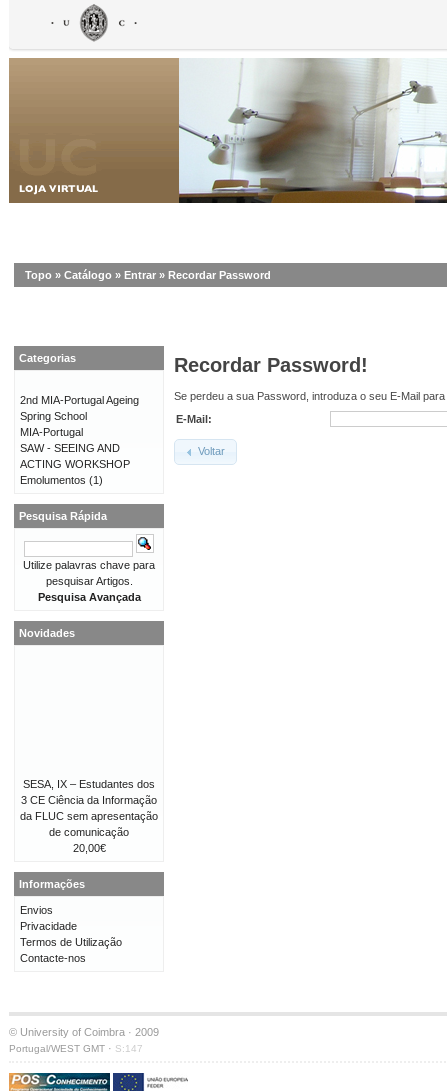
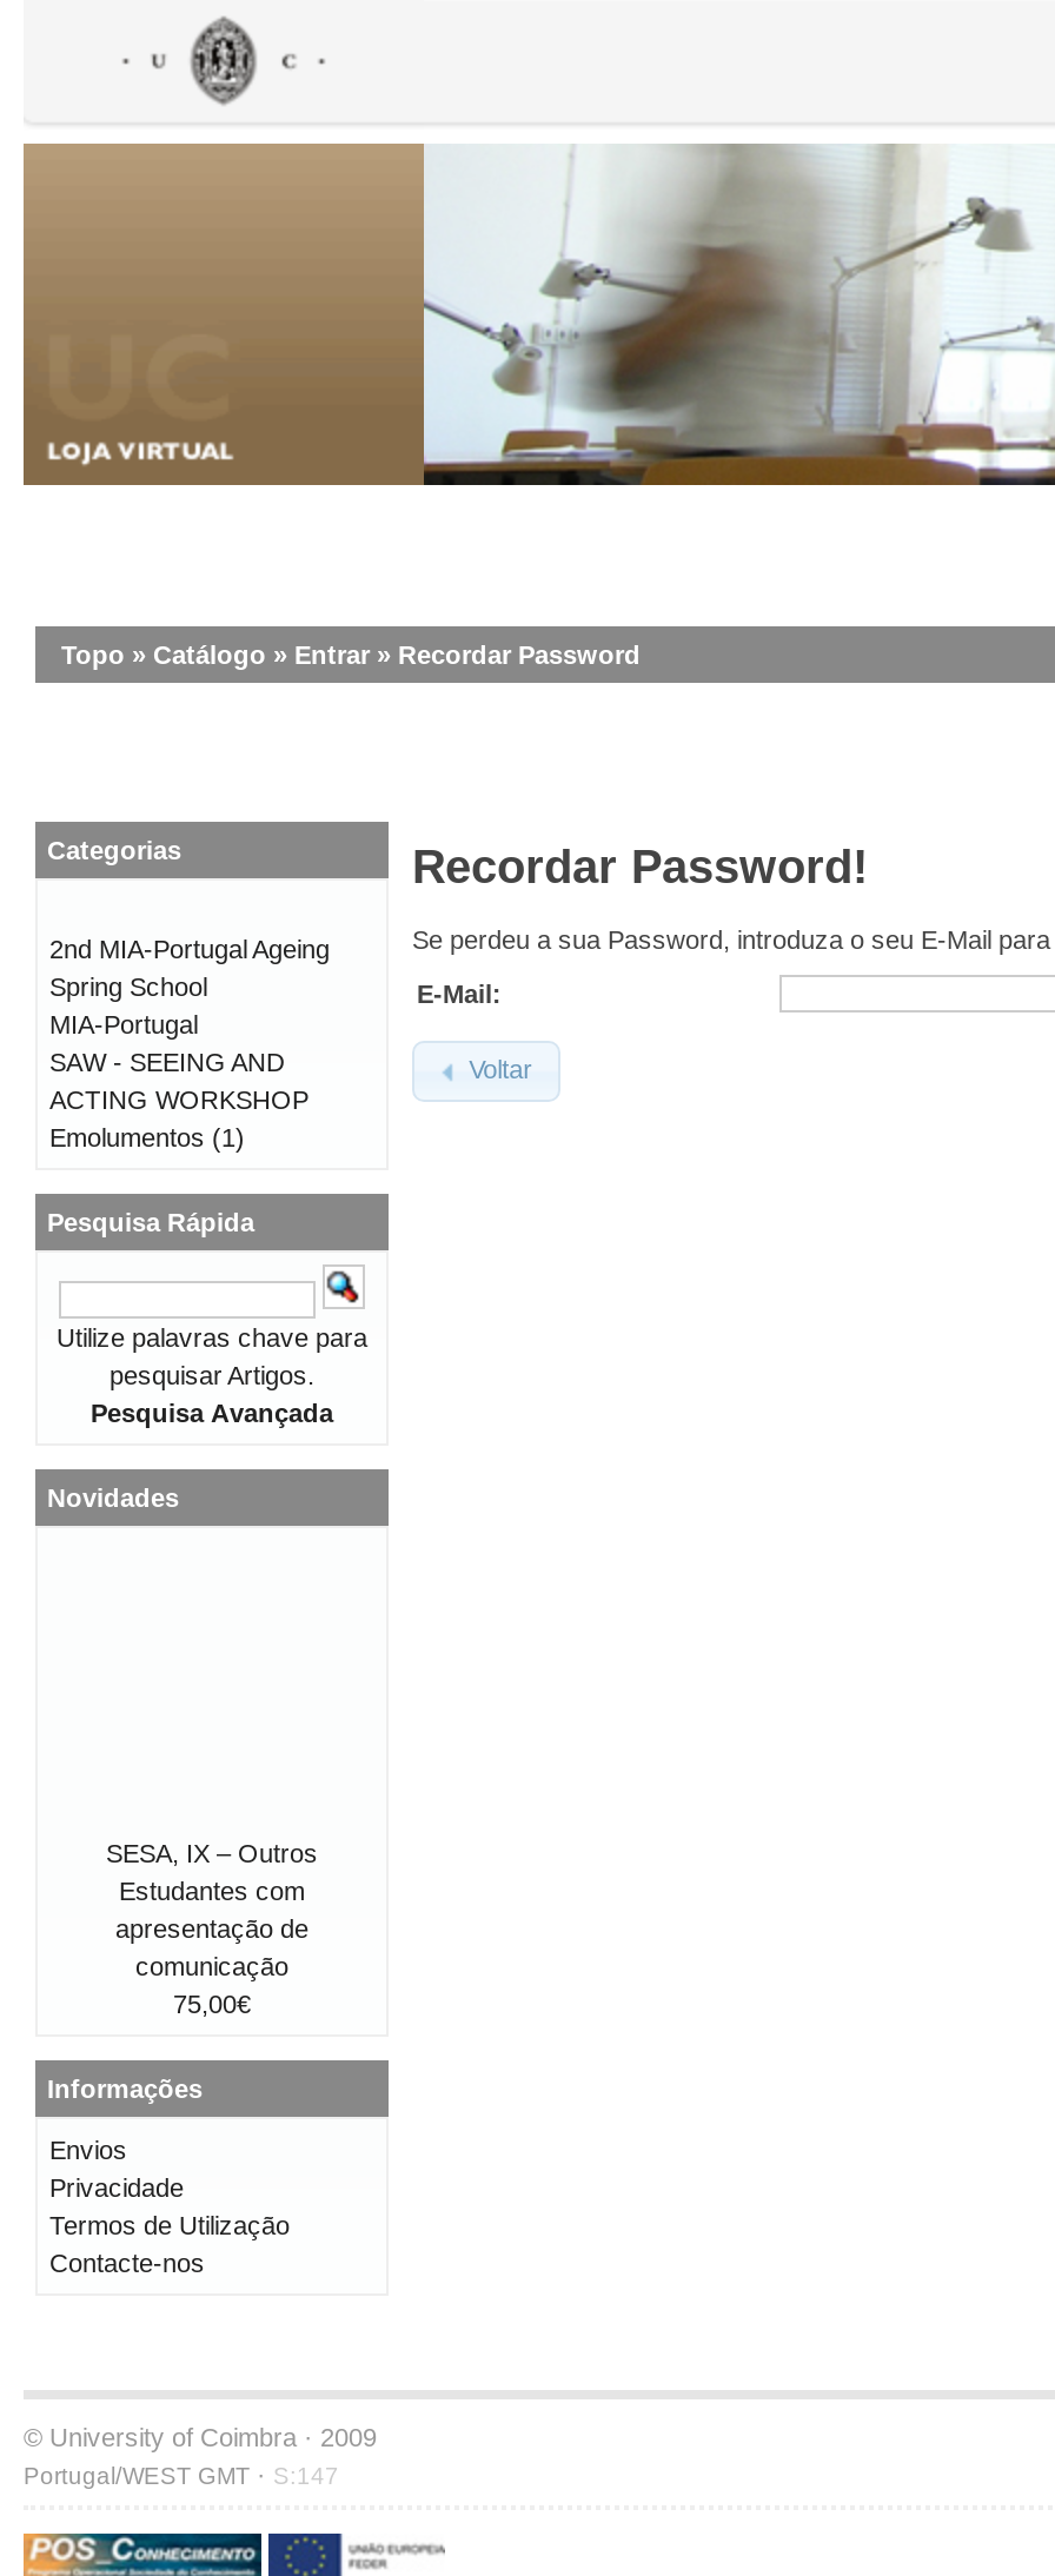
[20,778,158,854] SESA, IX – Estudantes dos | 3 CE Ciência da Informação | da FLUC sem apresentação | de comunicação | 20,00€ -> [106,1839,318,2018] SESA, IX – Outros | Estudantes com | apresentação de | comunicação | 75,00€

